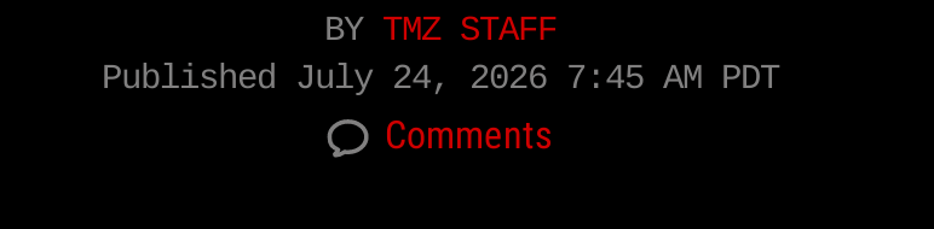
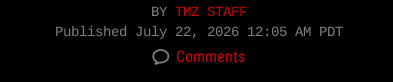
[102,58,779,96] Published July 24, 2026 7:45 AM PDT -> [55,24,343,40] Published July 22, 2026 12:05 AM PDT

